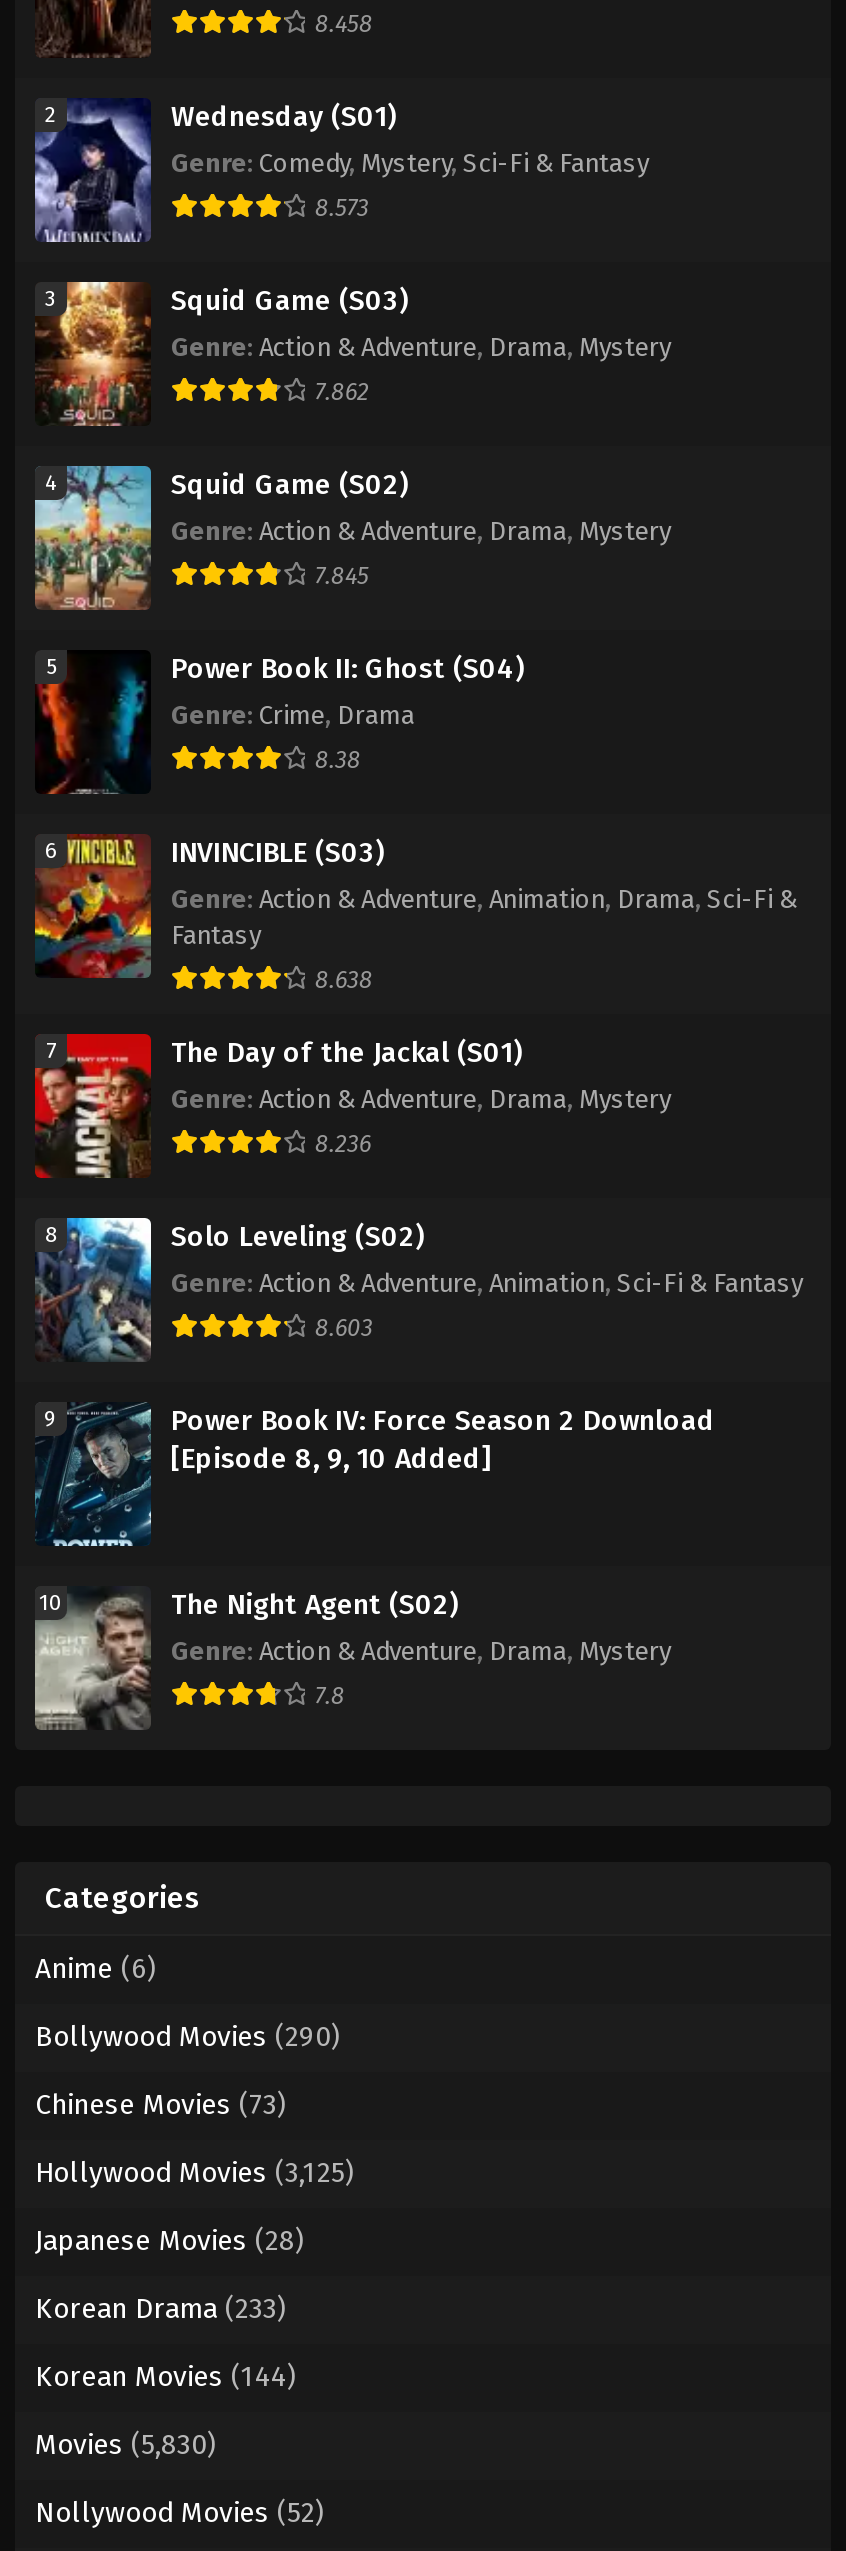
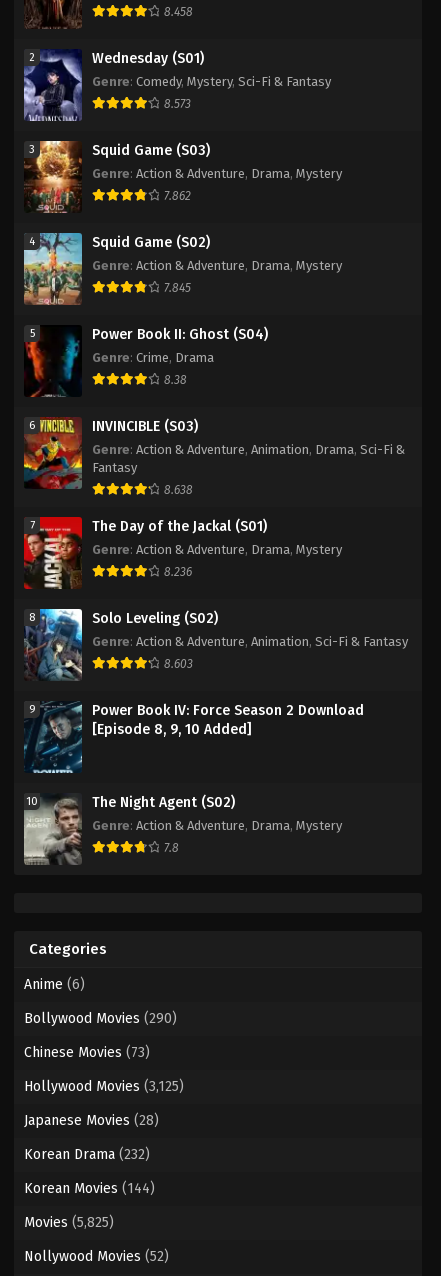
[35,2292,287,2326] Korean Drama (233) -> [24,1146,150,1163] Korean Drama (232)
[35,2428,217,2462] Movies (5,830) -> [24,1214,114,1231] Movies (5,825)

